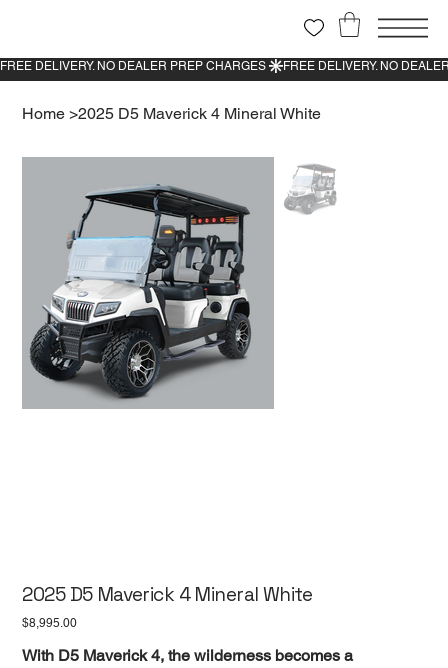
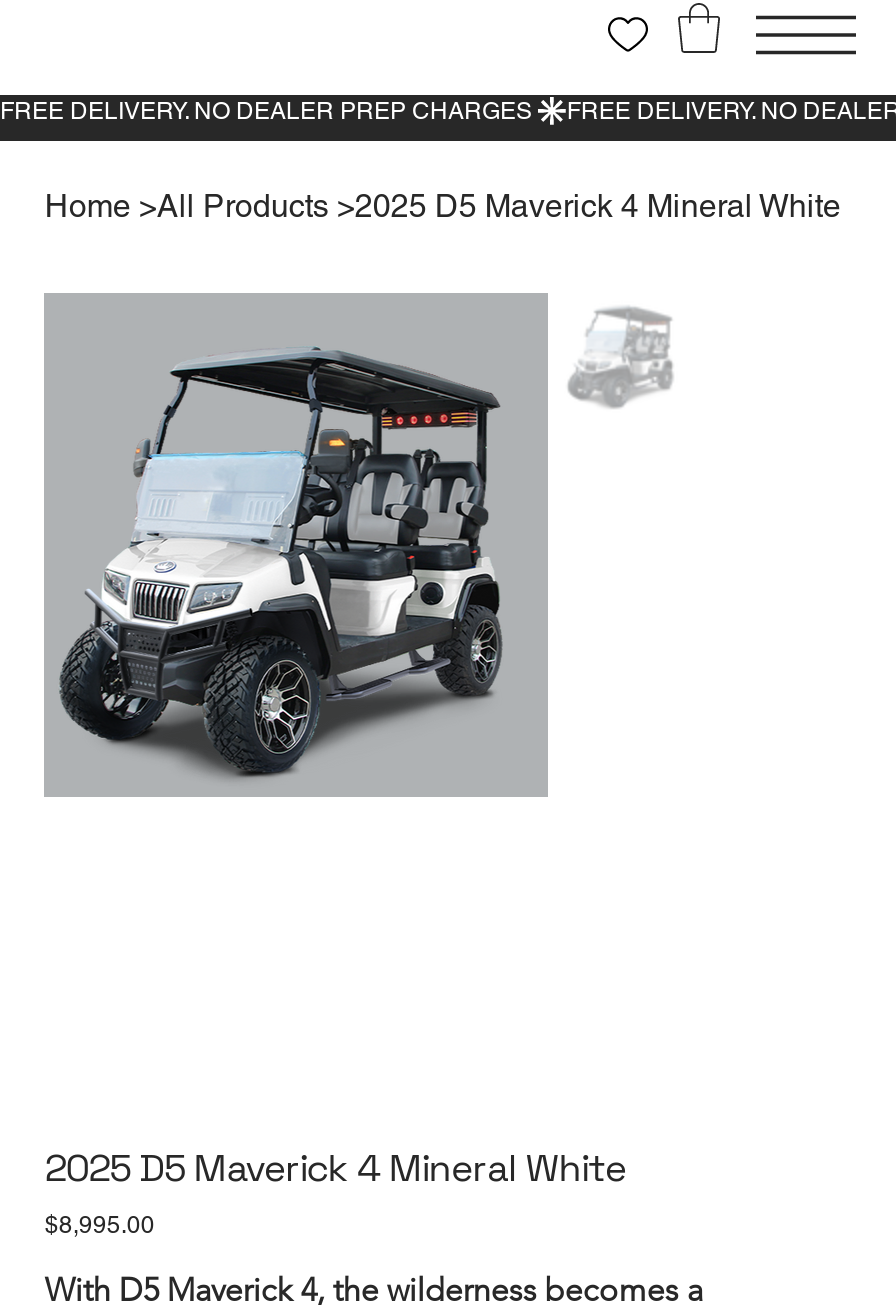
[22,104,321,123] Home >2025 D5 Maverick 4 Mineral White -> [45,187,841,225] Home >All Products >2025 D5 Maverick 4 Mineral White

